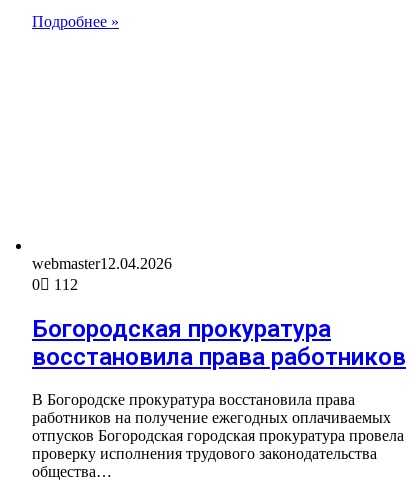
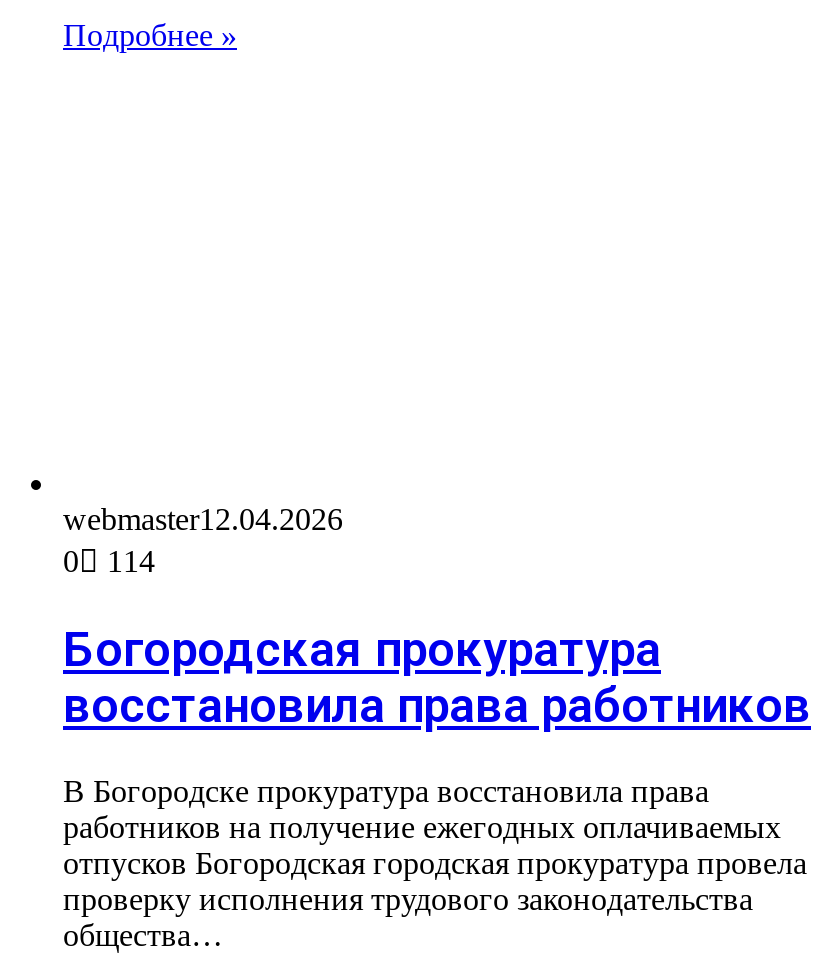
[32,276,78,293] 0 112 -> [63,543,155,577] 0 114

